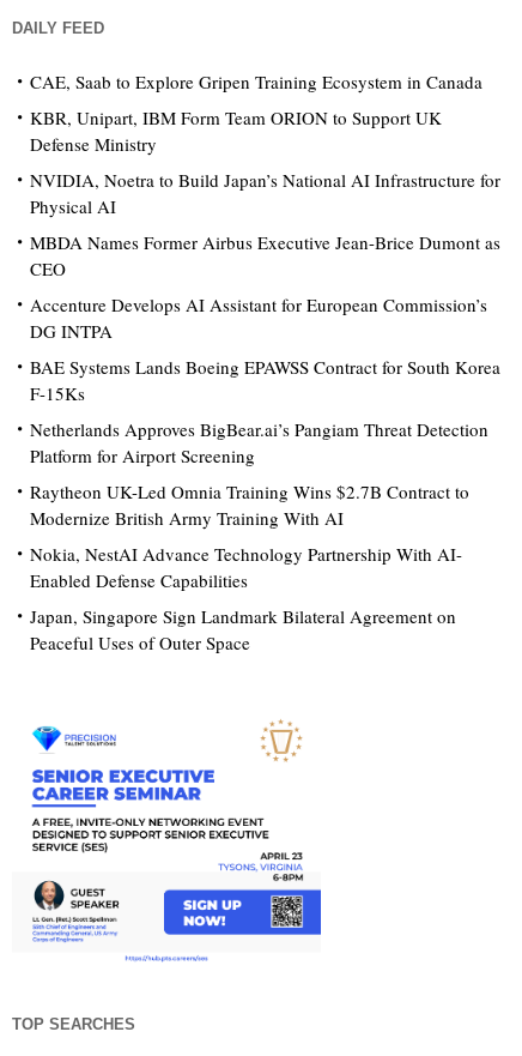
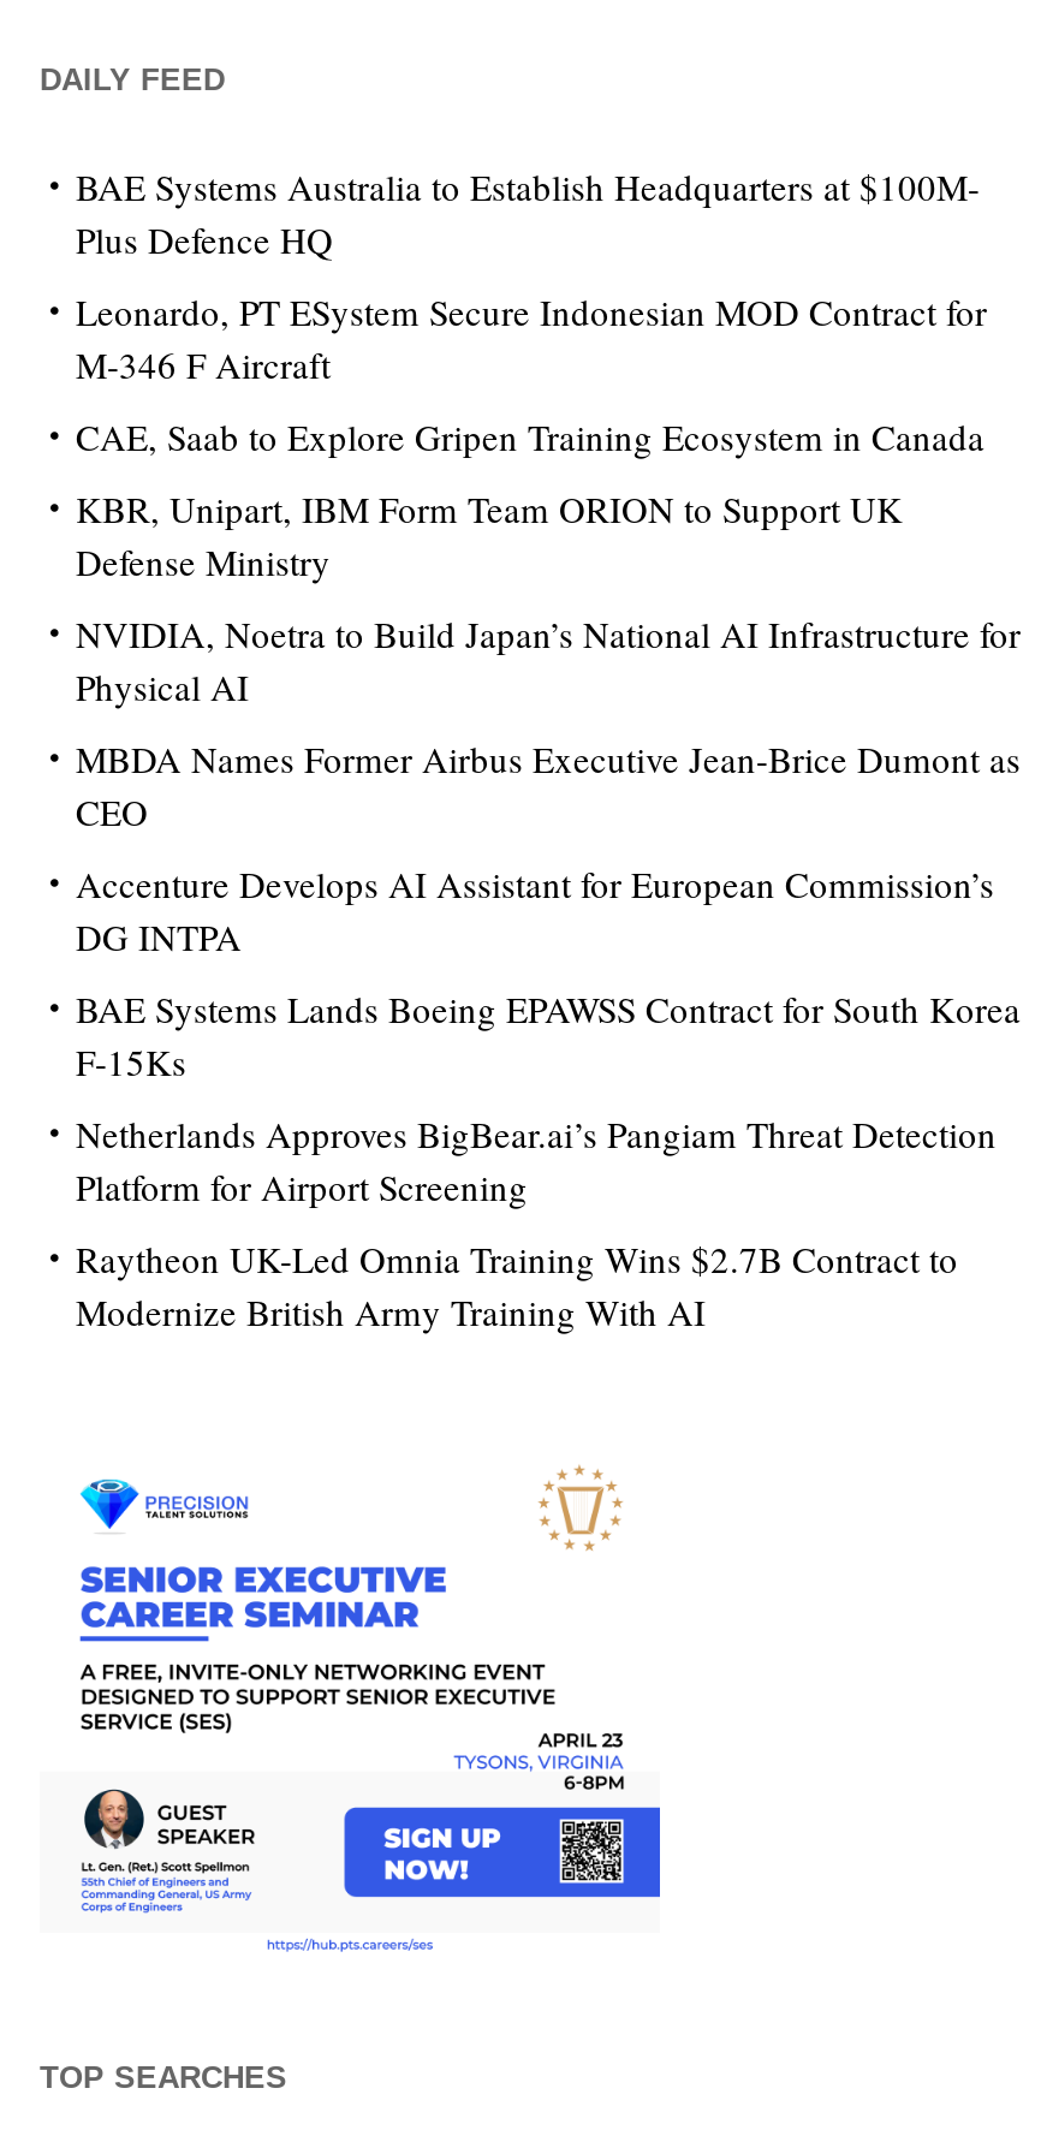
none -> [76,163,987,388] BAE Systems Australia to Establish Headquarters at $100M- | Plus Defence HQ | Leonardo, PT ESystem Secure Indonesian MOD Contract for | M-346 F Aircraft
moved [30,70,500,530] -> [76,413,1021,1336]: CAE, Saab to Explore Gripen Training Ecosystem in Canada | KBR, Unipart, IBM Form Team ORION to Support UK | Defense Ministry | ... | Raytheon UK-Led Omnia Training Wins $2.7B Contract to | Modernize British Army Training With AI
[30,542,462,655] Nokia, NestAI Advance Technology Partnership With AI- | Enabled Defense Capabilities | Japan, Singapore Sign Landmark Bilateral Agreement on | Peaceful Uses of Outer Space -> none

